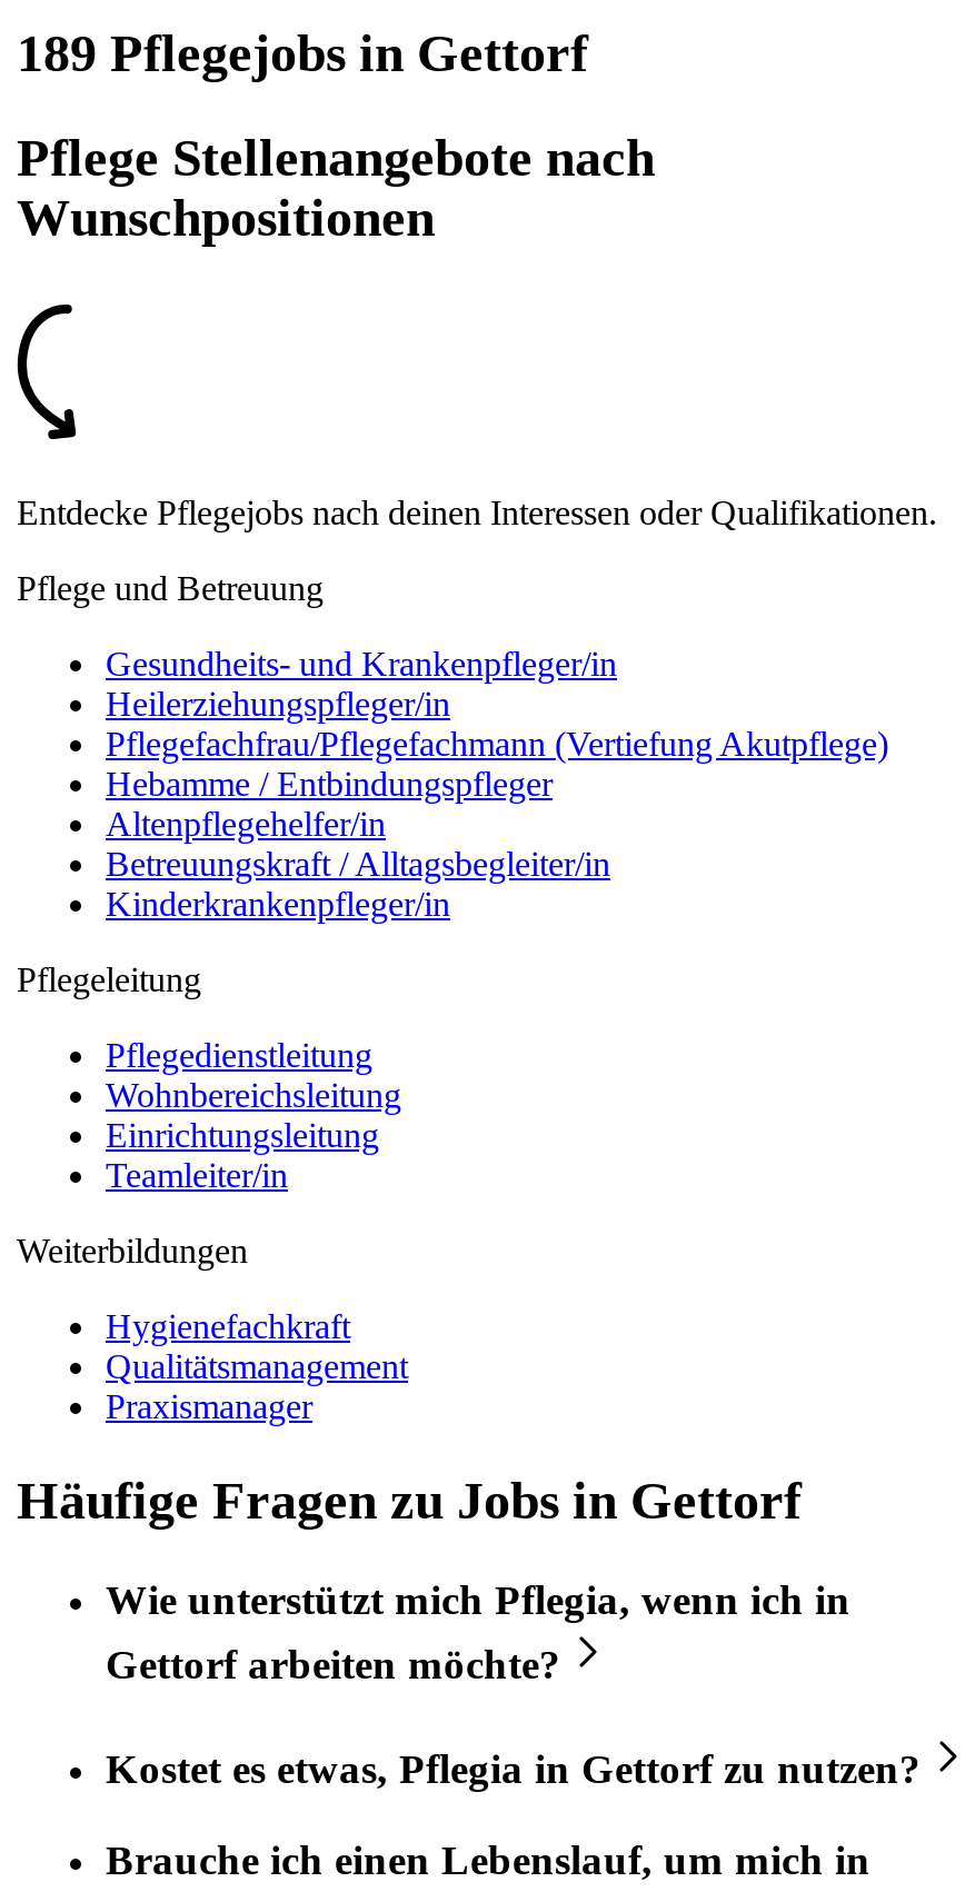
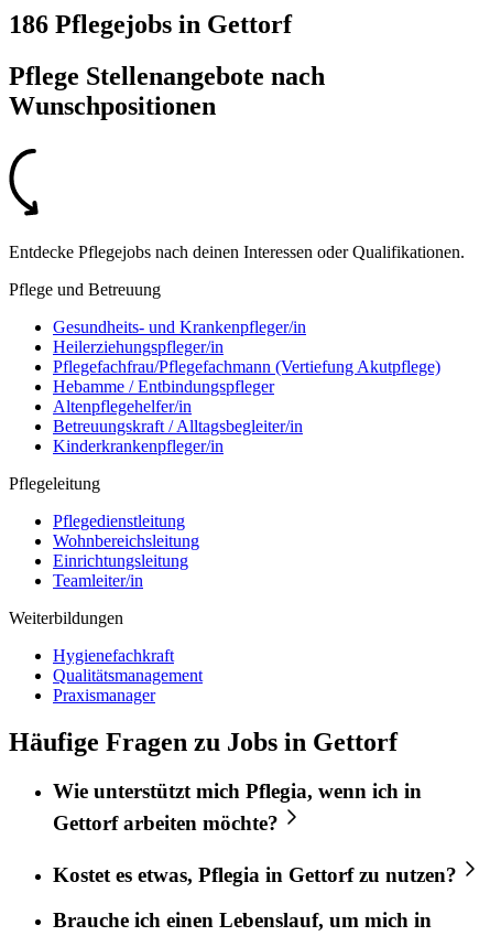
[17,24,588,82] 189 Pflegejobs in Gettorf -> [9,10,292,38] 186 Pflegejobs in Gettorf

